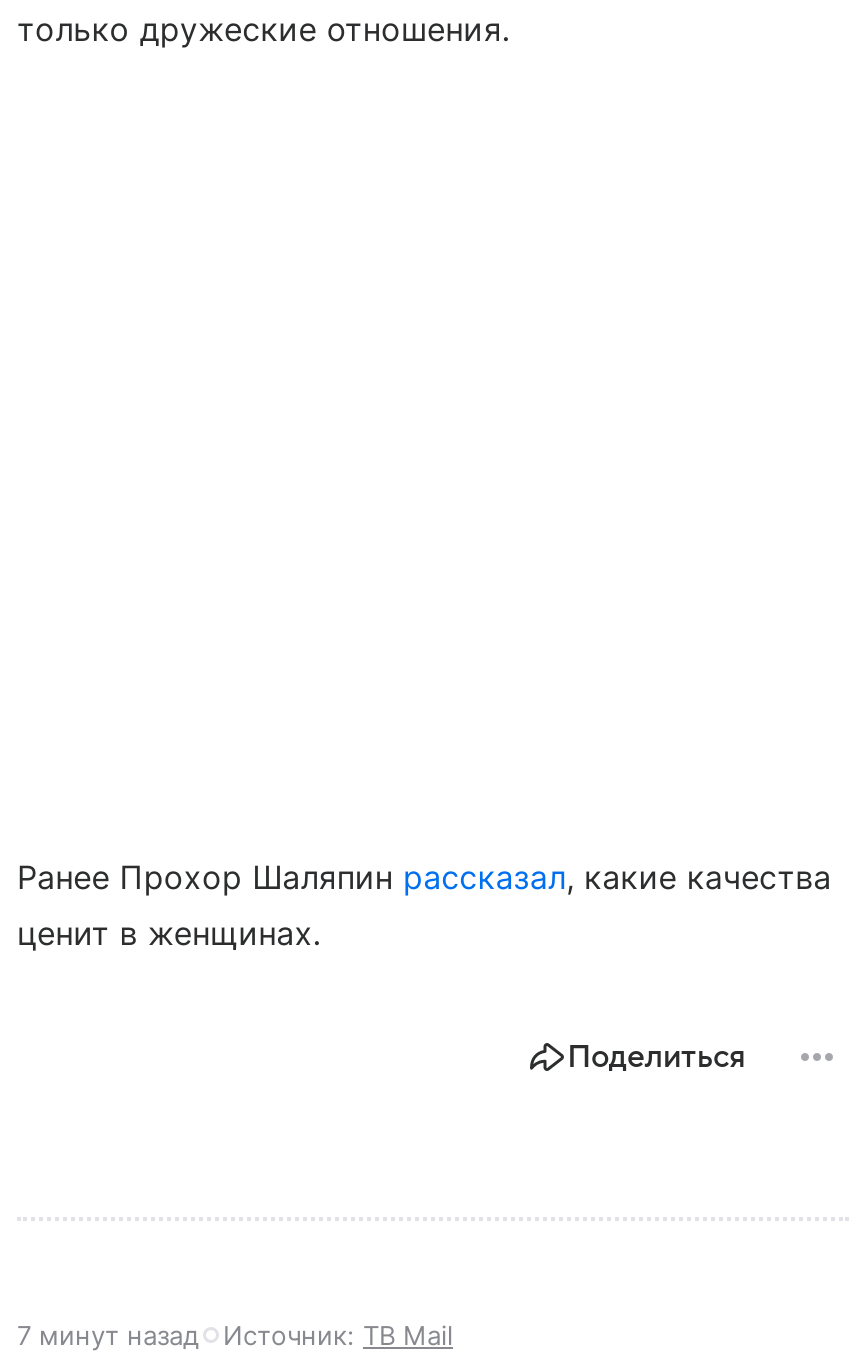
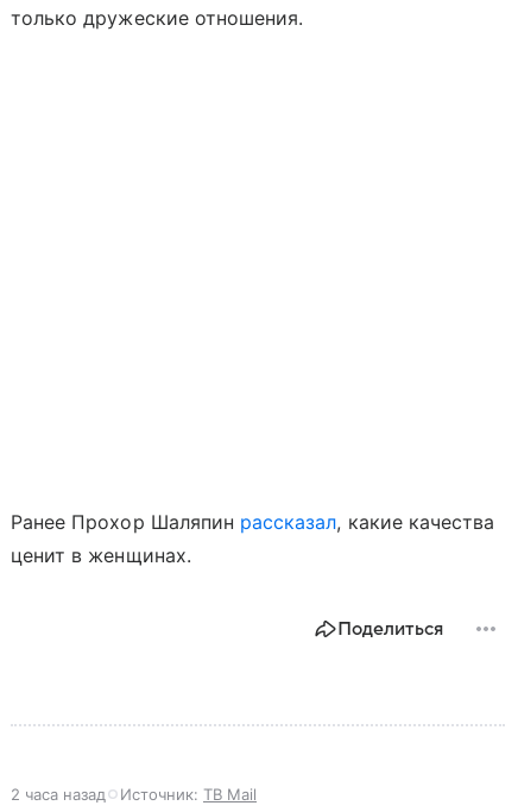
[17,1319,453,1351] 7 минут назад Источник: ТВ Mail -> [11,785,257,804] 2 часа назад Источник: ТВ Mail

